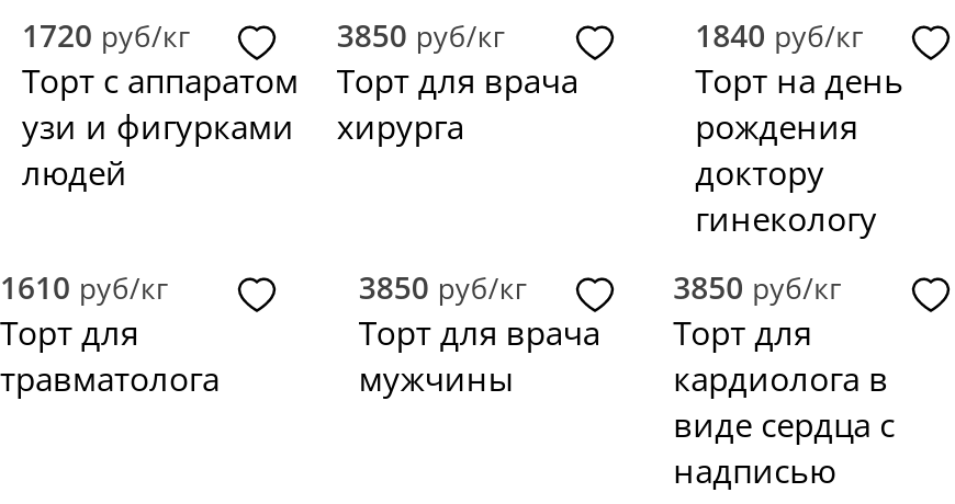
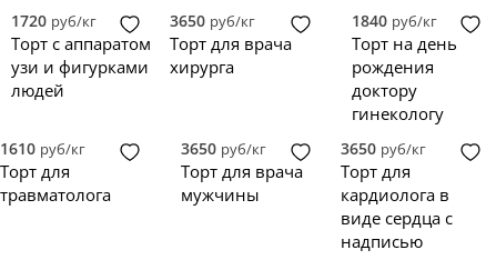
[337,14,506,56] 3850 руб/кг -> [170,10,256,31] 3650 руб/кг
[359,266,528,308] 3850 руб/кг -> [181,138,267,159] 3650 руб/кг
[673,266,842,308] 3850 руб/кг -> [340,138,426,159] 3650 руб/кг

